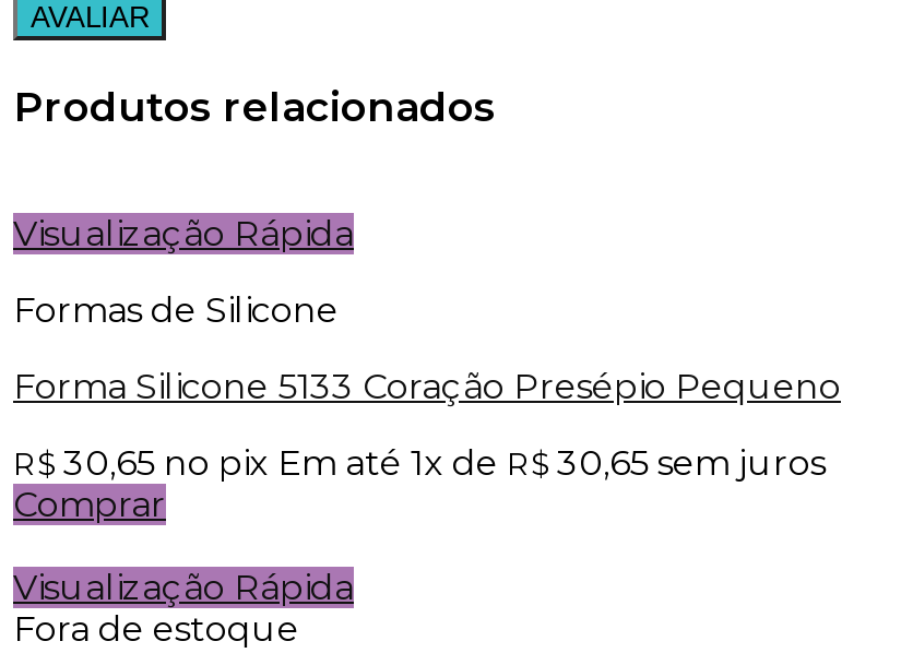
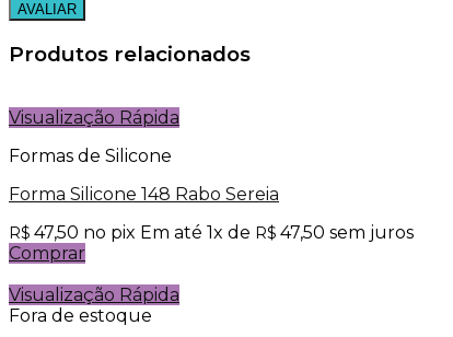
[13,366,841,408] Forma Silicone 5133 Coração Presépio Pequeno -> [9,184,279,205] Forma Silicone 148 Rabo Sereia
[13,443,826,484] R$ 30,65 no pix Em até 1x de R$ 30,65 sem juros -> [9,222,414,243] R$ 47,50 no pix Em até 1x de R$ 47,50 sem juros

